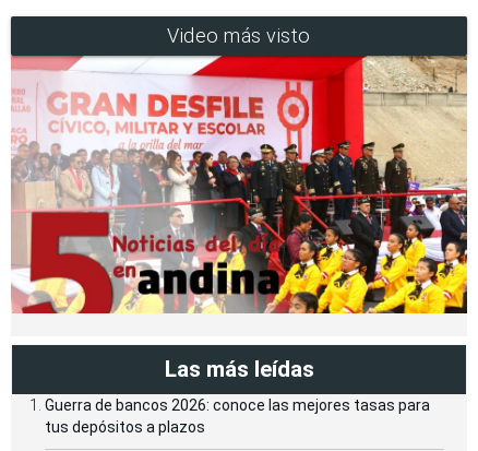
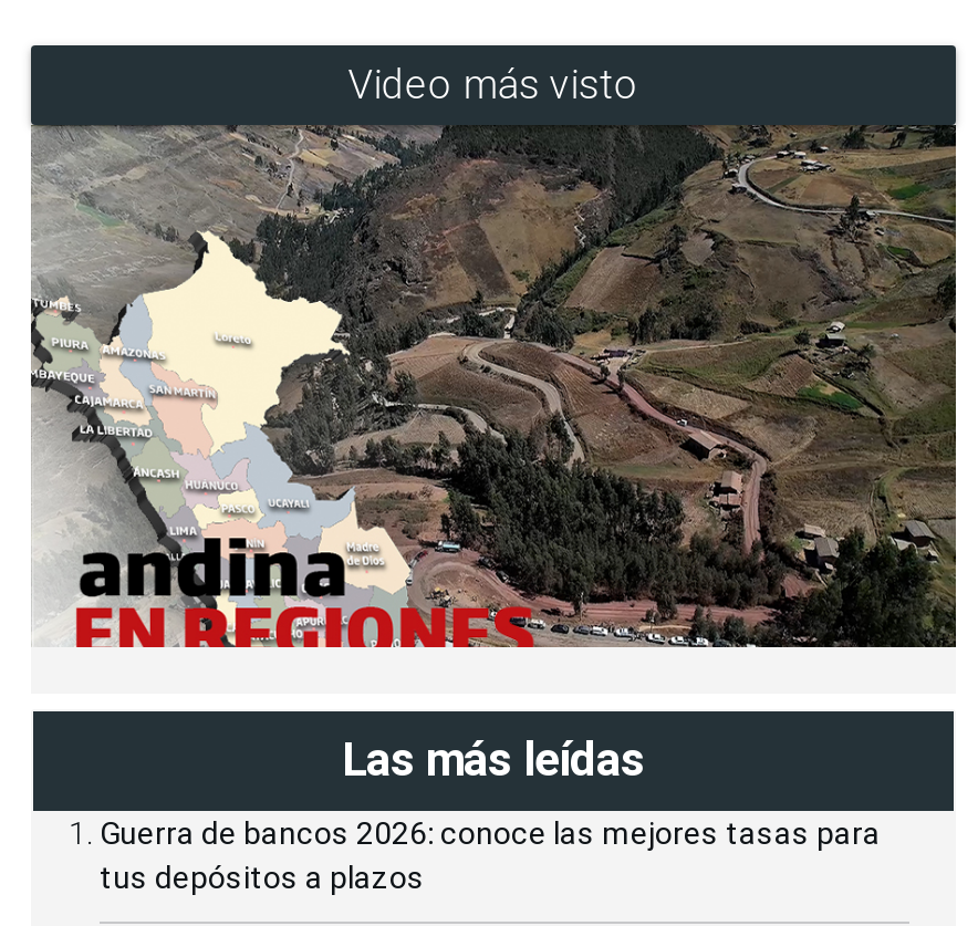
[11,55,468,314] [image] -> [29,125,958,649] [image]

